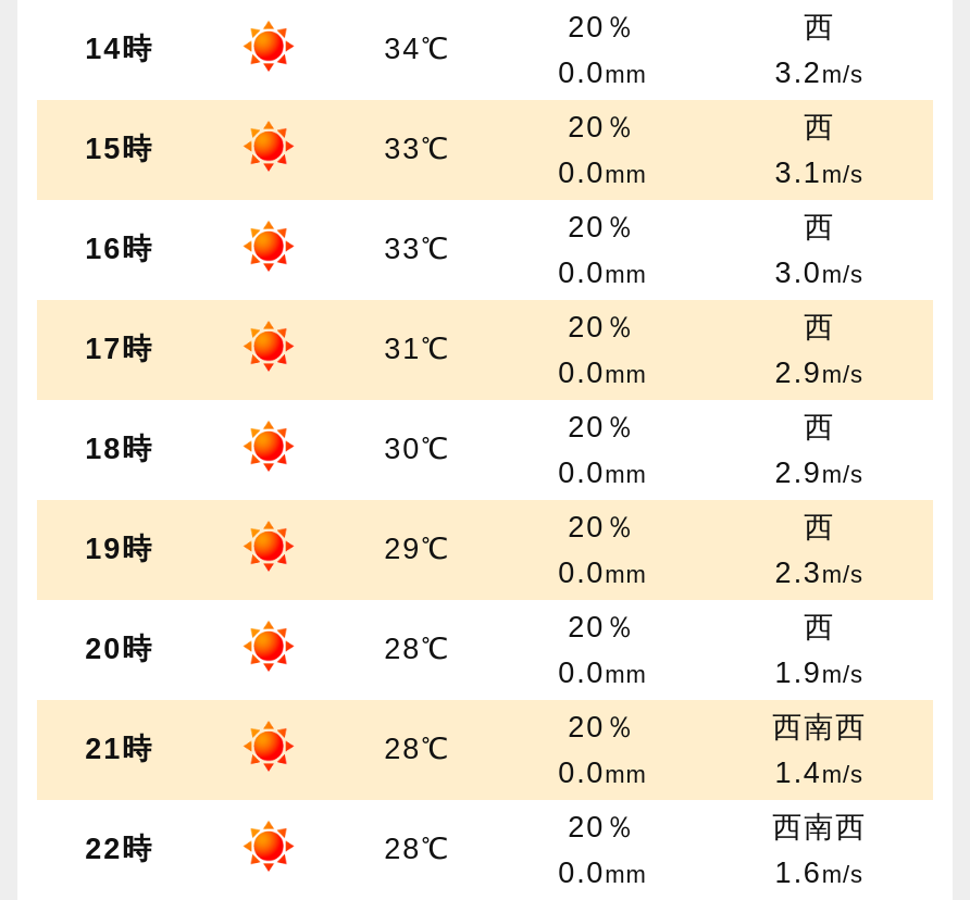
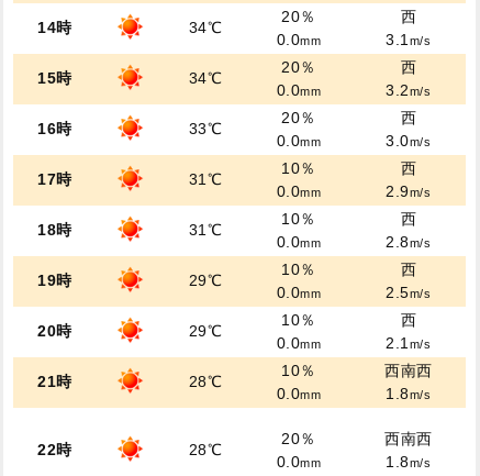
[775,57,865,89] 3.2m/s -> [386,32,431,48] 3.1m/s
[384,133,451,165] 33℃ -> [188,70,222,87] 34℃
[775,157,865,189] 3.1m/s -> [386,82,431,99] 3.2m/s
[568,311,637,343] 20％ -> [281,160,316,177] 10％
[568,411,637,443] 20％ -> [281,211,316,228] 10％
[384,433,451,465] 30℃ -> [188,222,222,239] 31℃
[775,457,865,489] 2.9m/s -> [386,234,431,251] 2.8m/s
[568,511,637,543] 20％ -> [281,262,316,278] 10％
[775,557,865,589] 2.3m/s -> [386,285,431,301] 2.5m/s
[568,611,637,643] 20％ -> [281,312,316,329] 10％
[384,633,451,665] 28℃ -> [188,323,222,340] 29℃
[775,657,865,689] 1.9m/s -> [386,335,431,352] 2.1m/s
[568,711,637,743] 20％ -> [281,363,316,379] 10％
[775,757,865,789] 1.4m/s -> [386,386,431,402] 1.8m/s
[775,857,865,889] 1.6m/s -> [386,454,431,471] 1.8m/s

